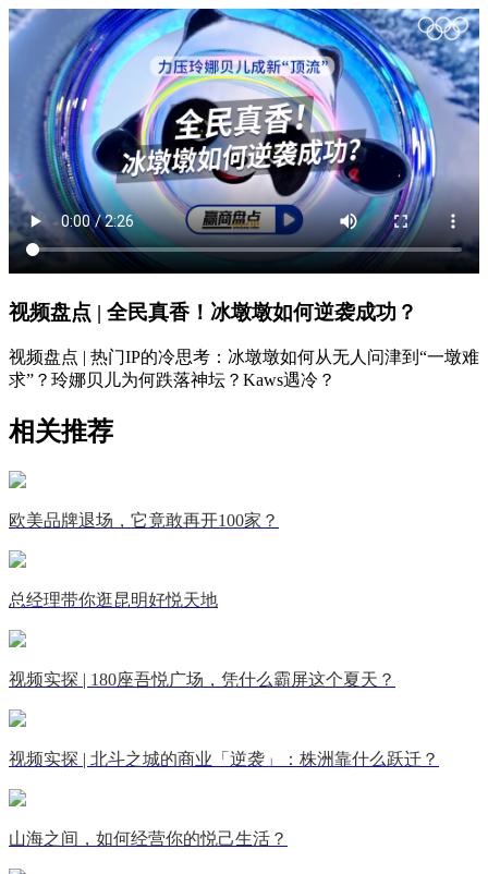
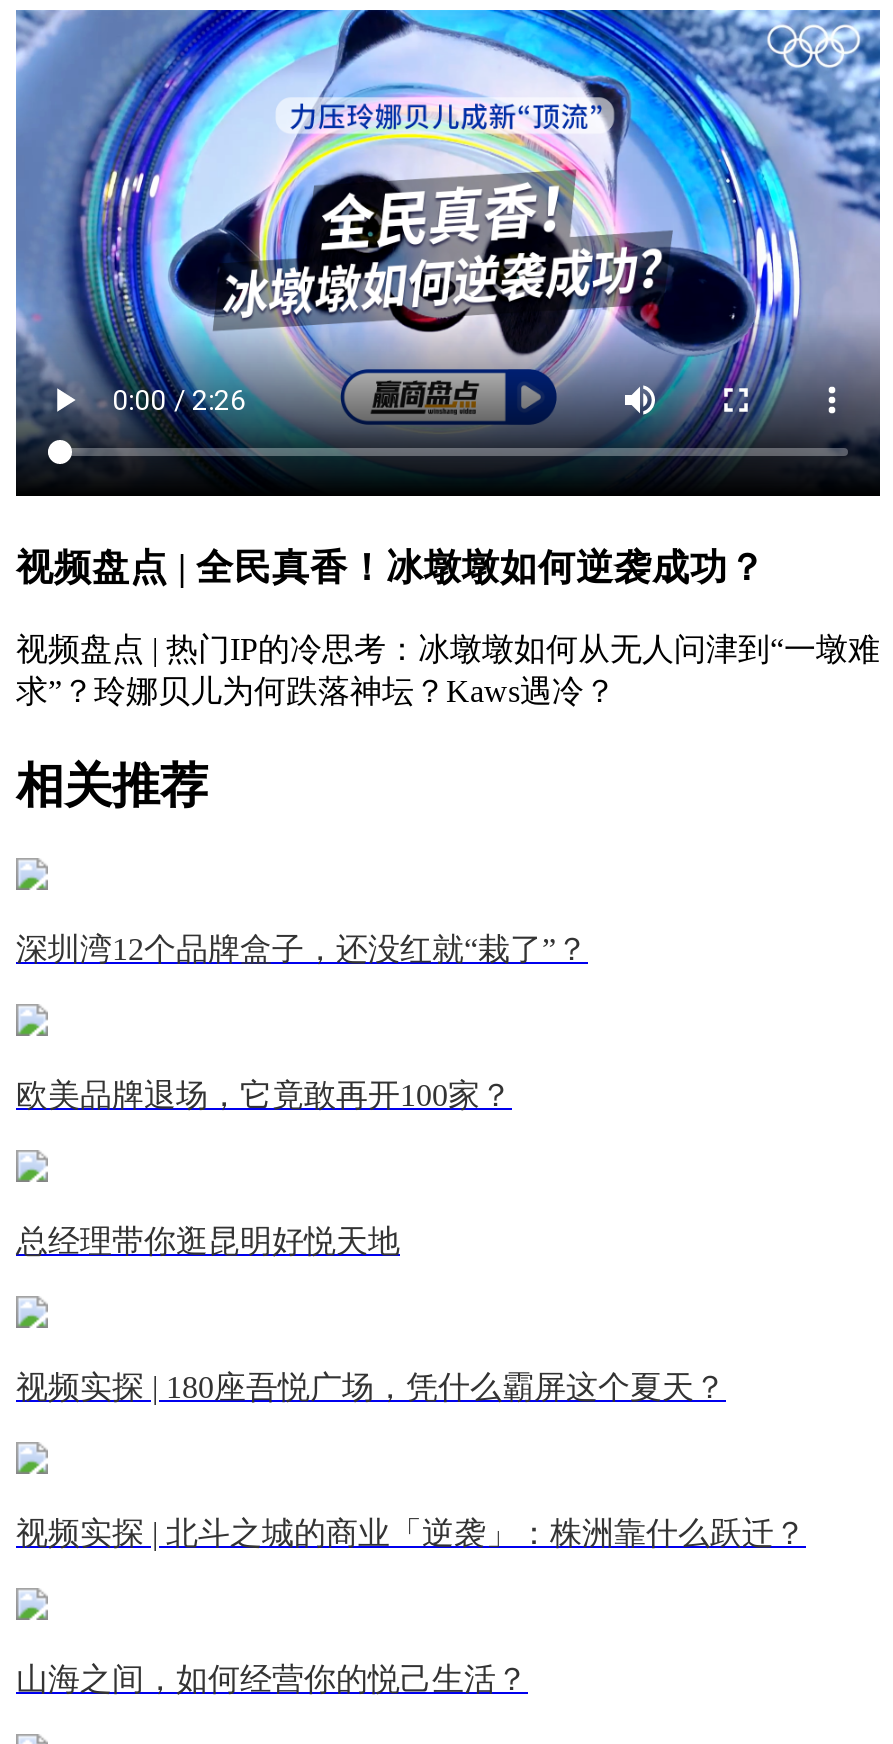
none -> [16,932,588,966] 深圳湾12个品牌盒子，还没红就“栽了”？

